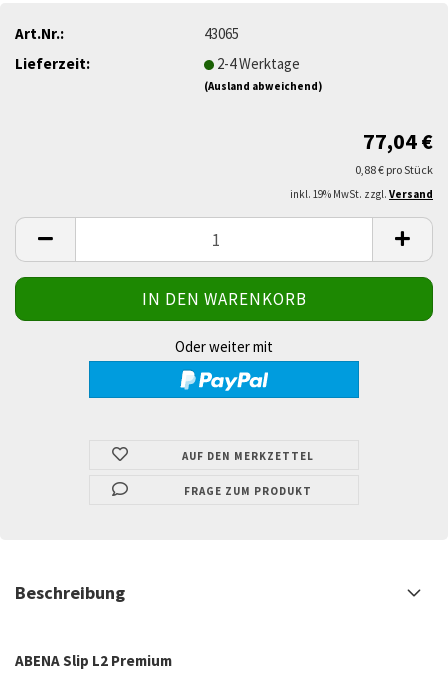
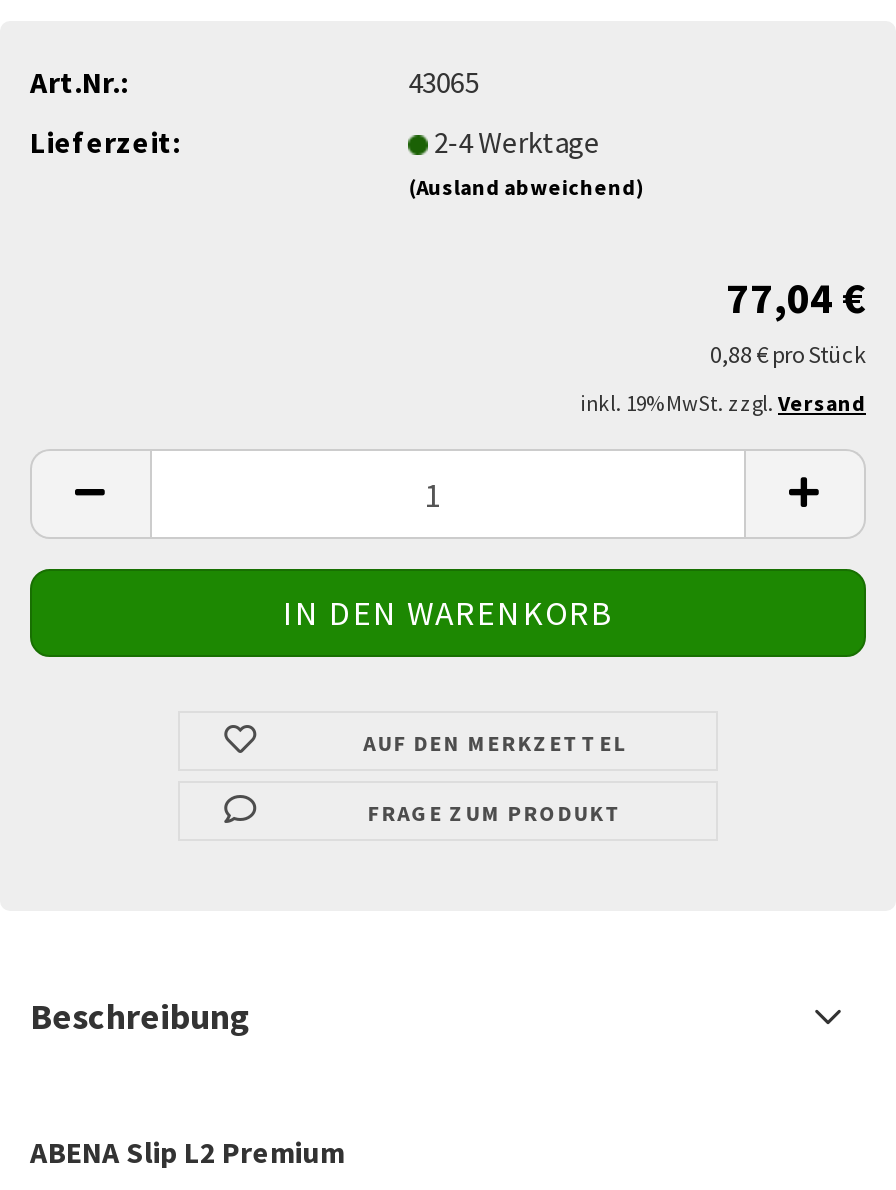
[175,336,273,355] Oder weiter mit -> none
[88,360,360,404] [image] -> none

